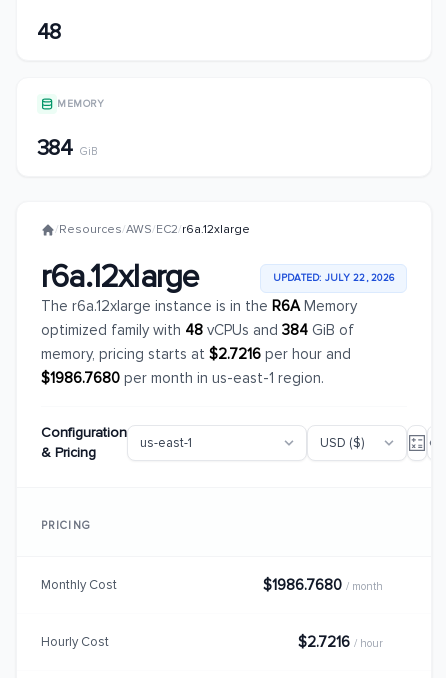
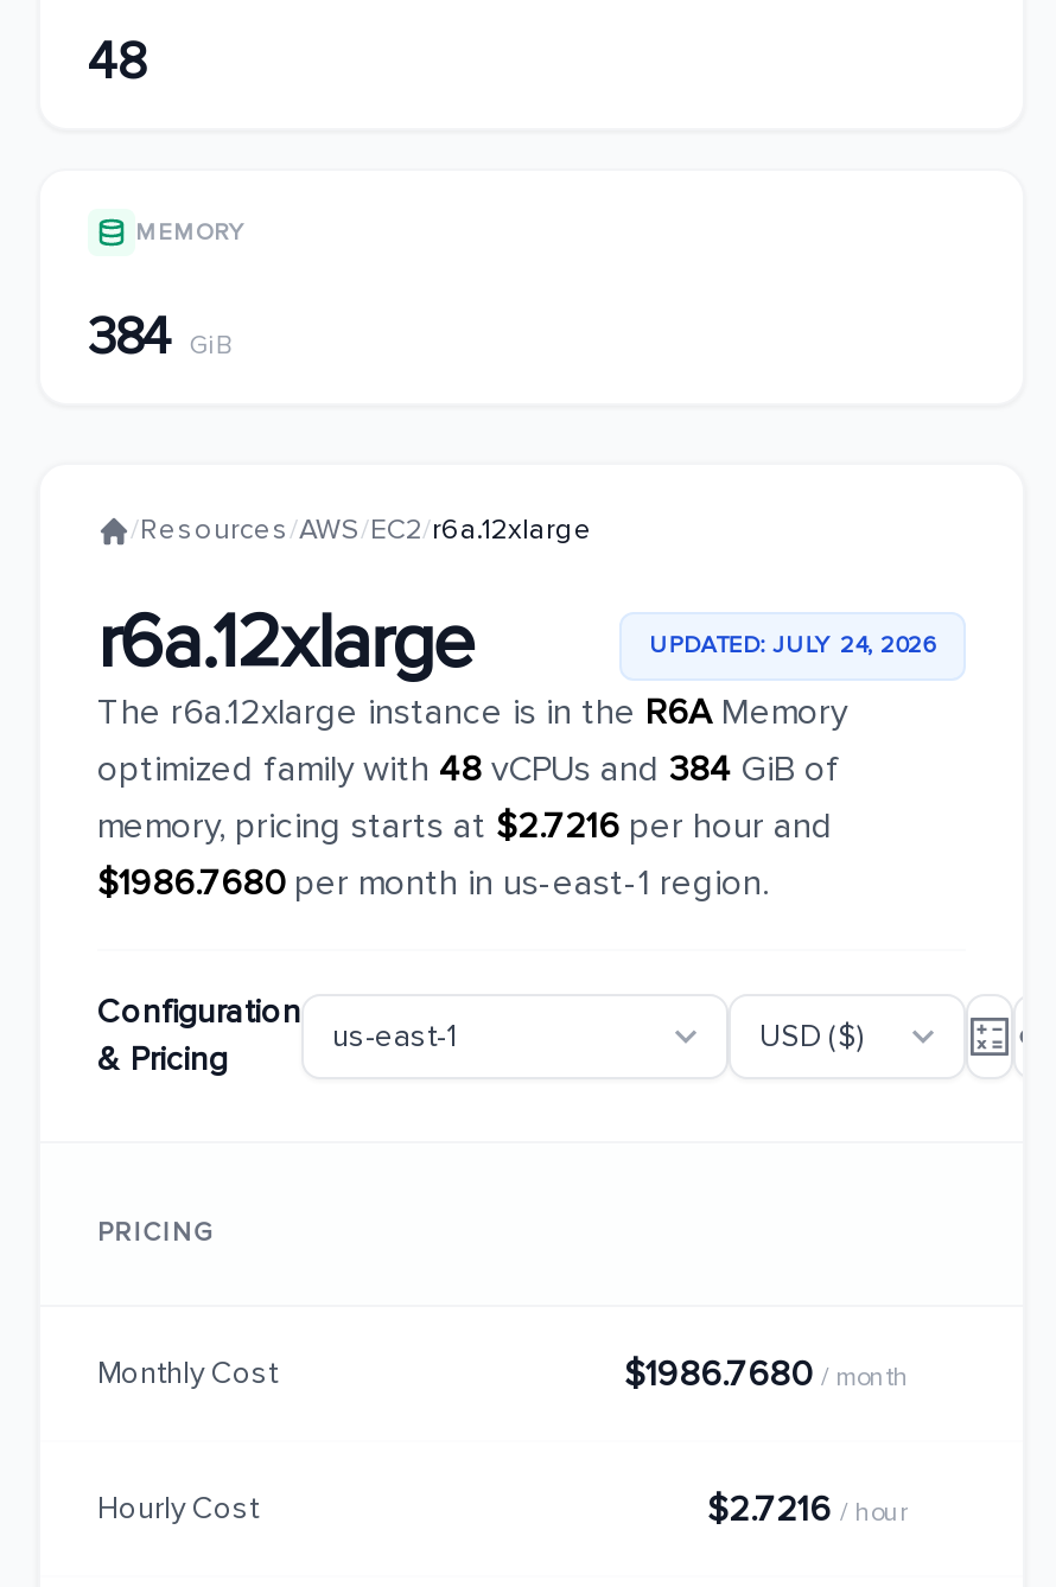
[272,271,394,283] UPDATED: JULY 22, 2026 -> [649,630,935,658] UPDATED: JULY 24, 2026

